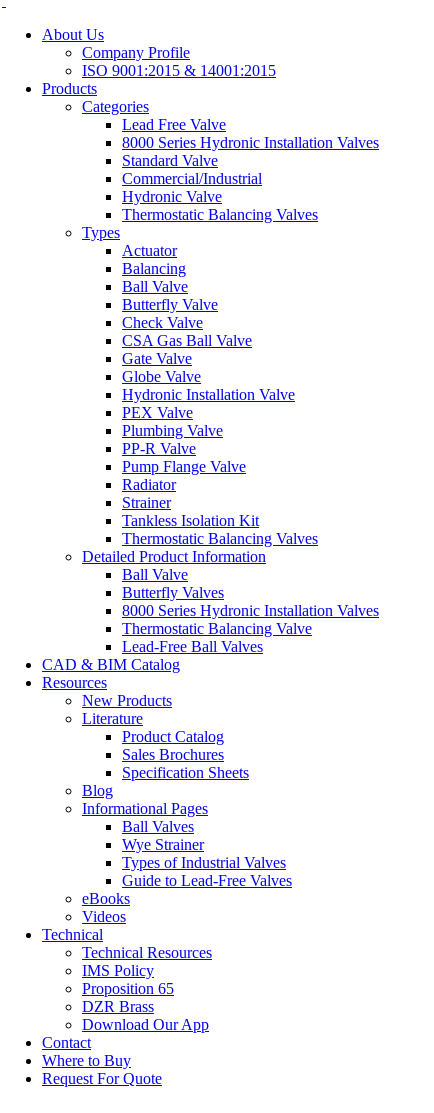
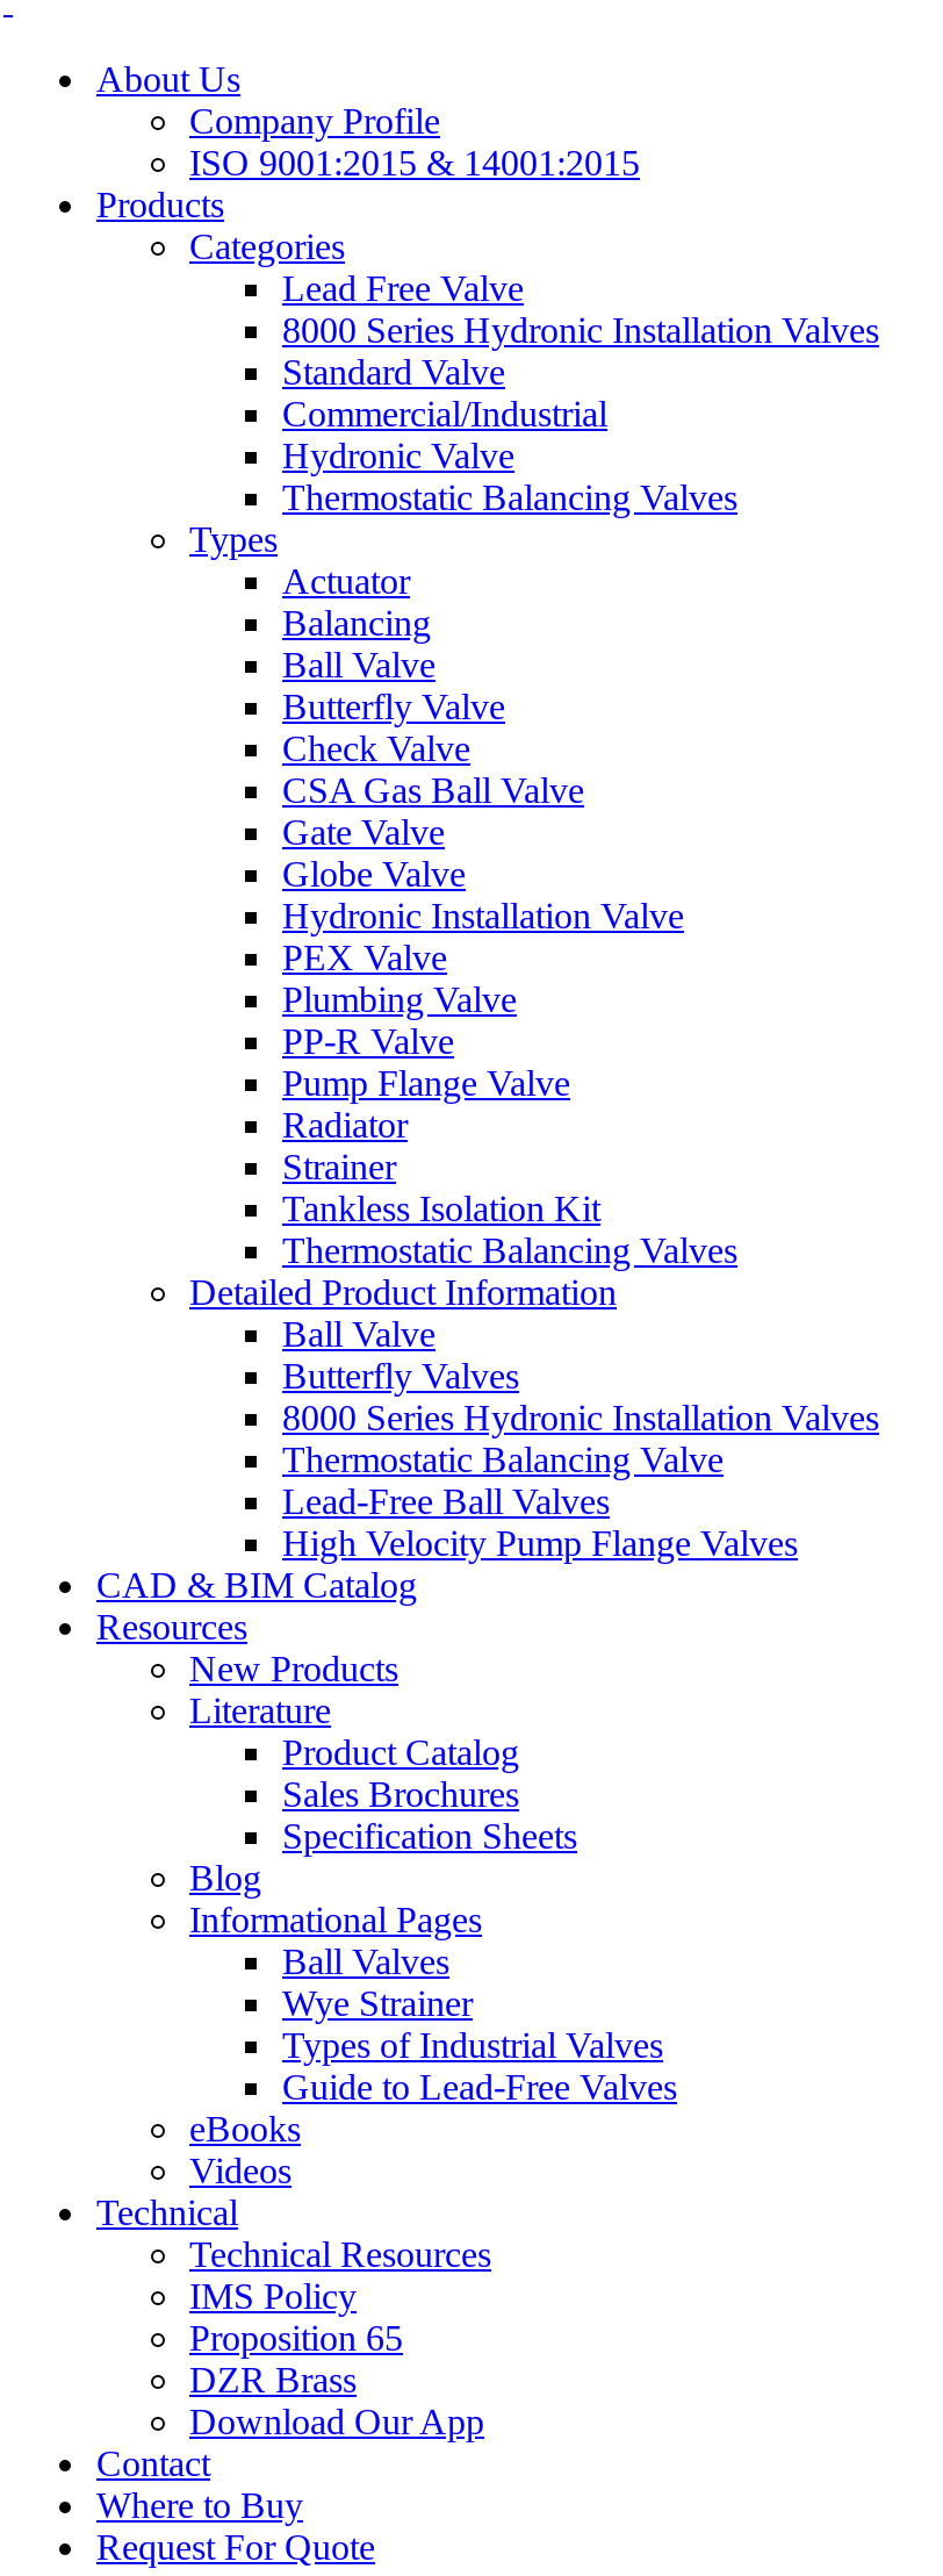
none -> [282,1523,798,1562] High Velocity Pump Flange Valves

